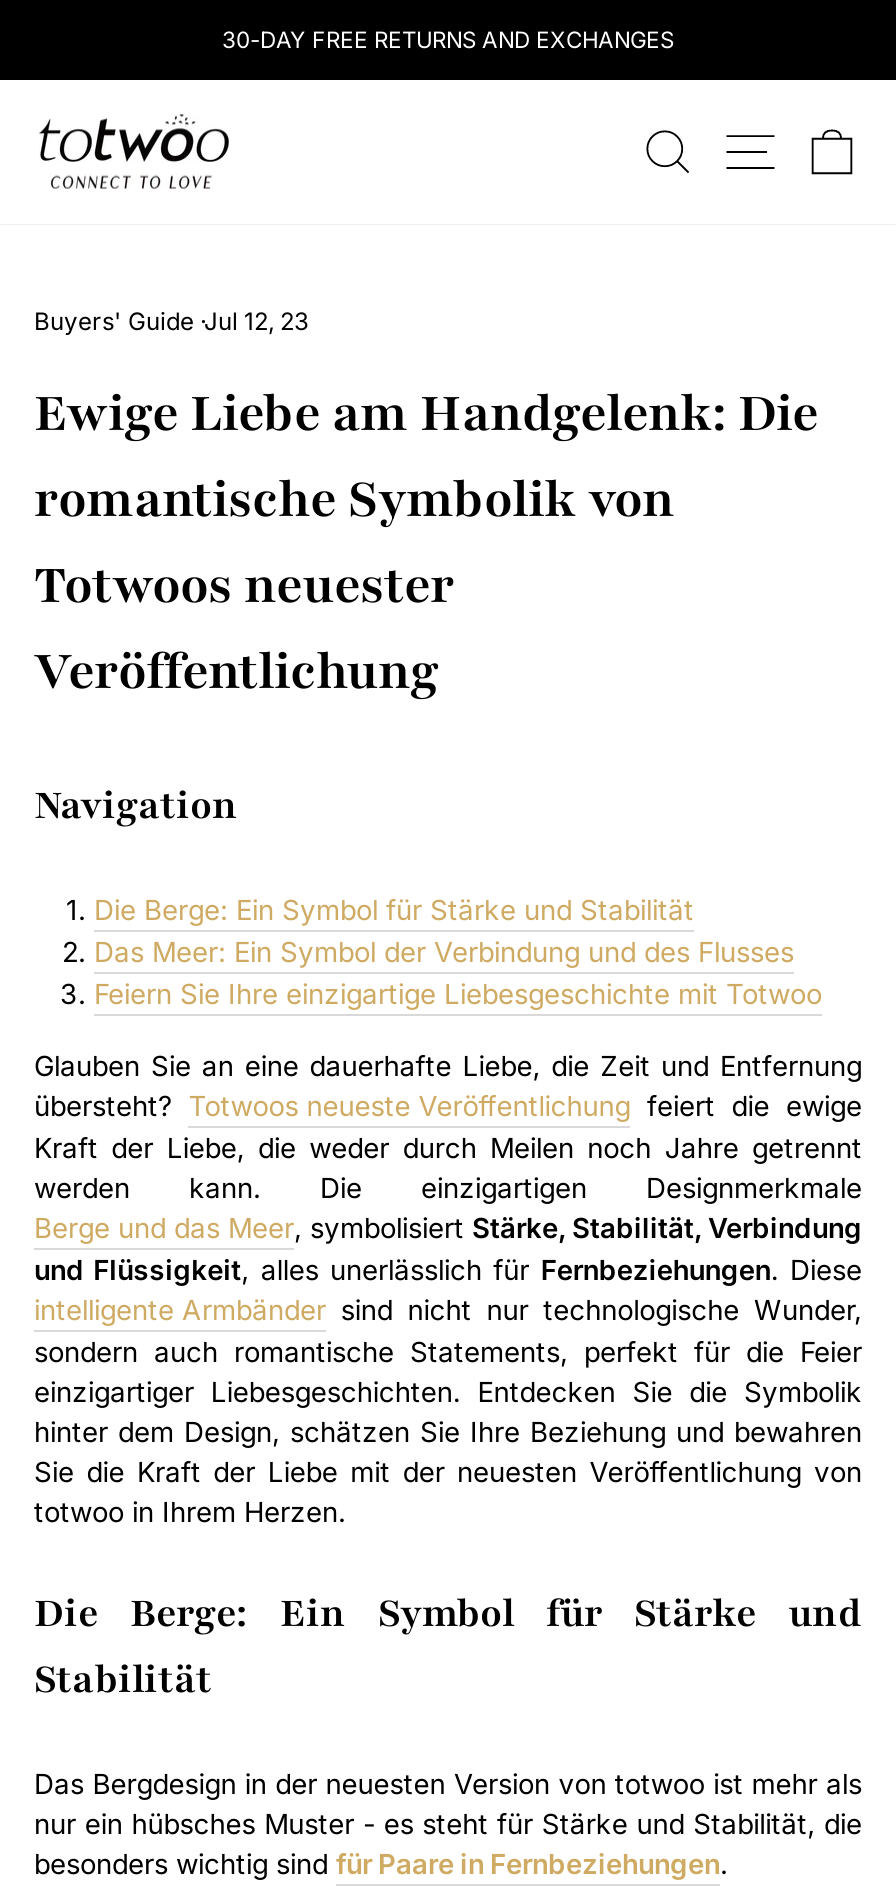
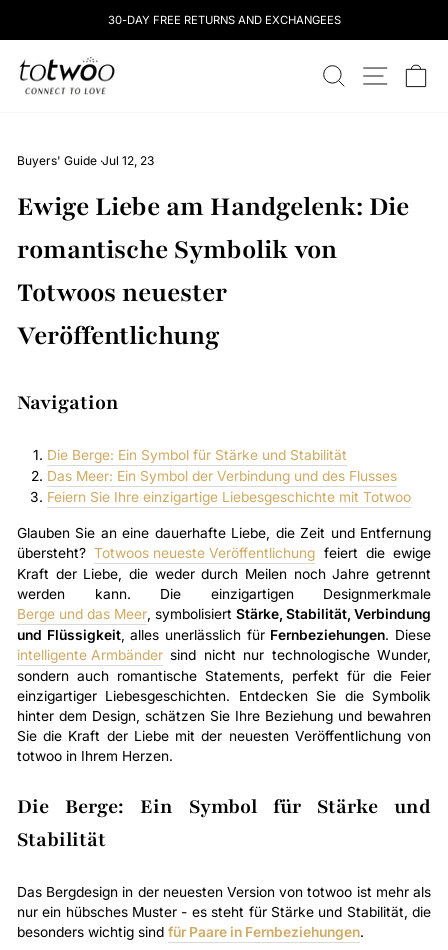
[222,26,674,54] 30-DAY FREE RETURNS AND EXCHANGES -> [107,13,340,27] 30-DAY FREE RETURNS AND EXCHANGEES

